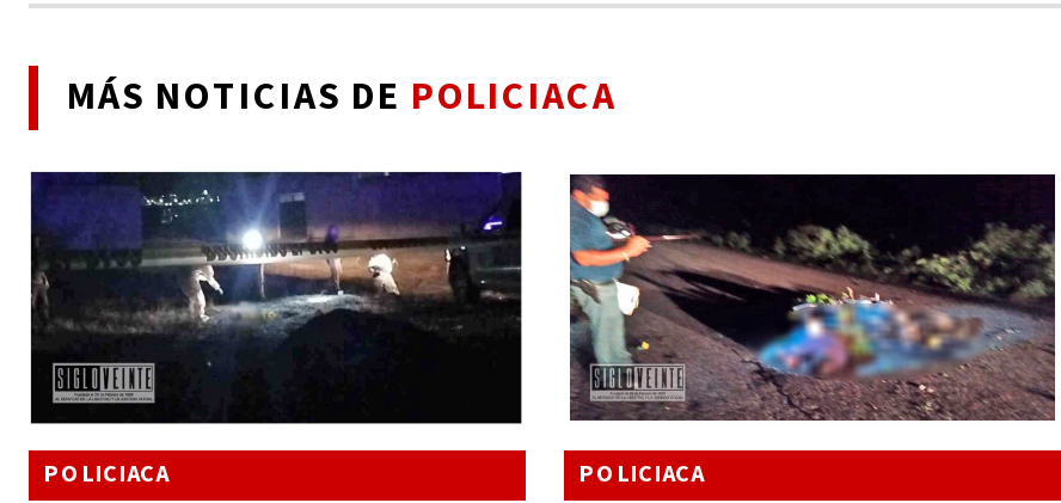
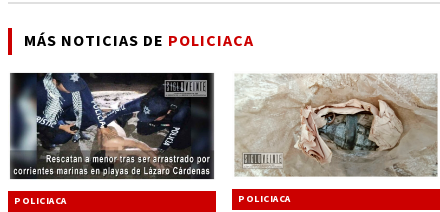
[29,171,523,422] [image] -> [9,72,215,178] [image]
[566,171,1054,422] [image] -> [234,73,437,177] [image]

